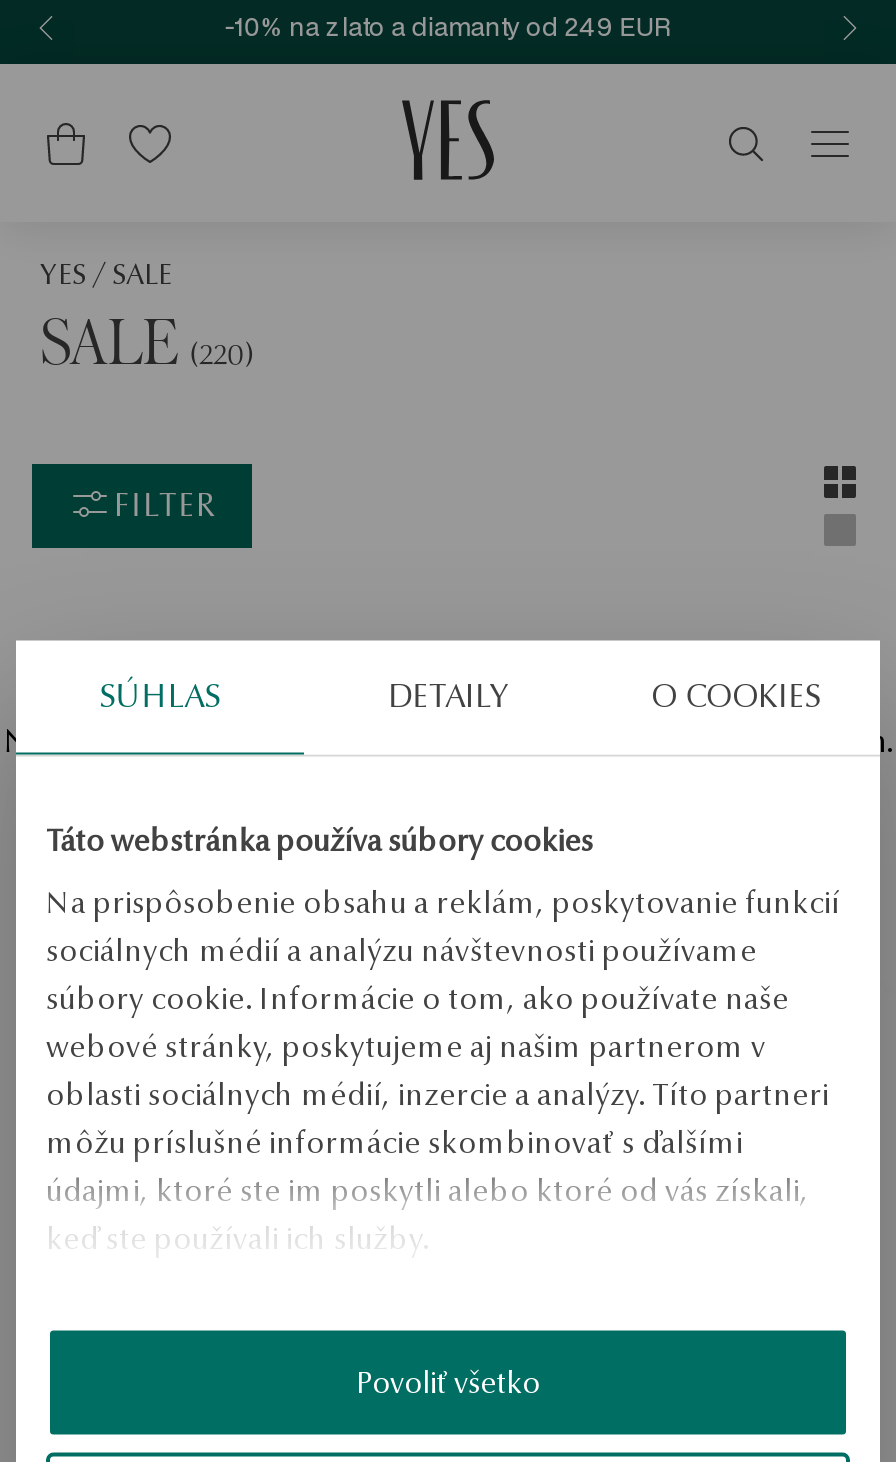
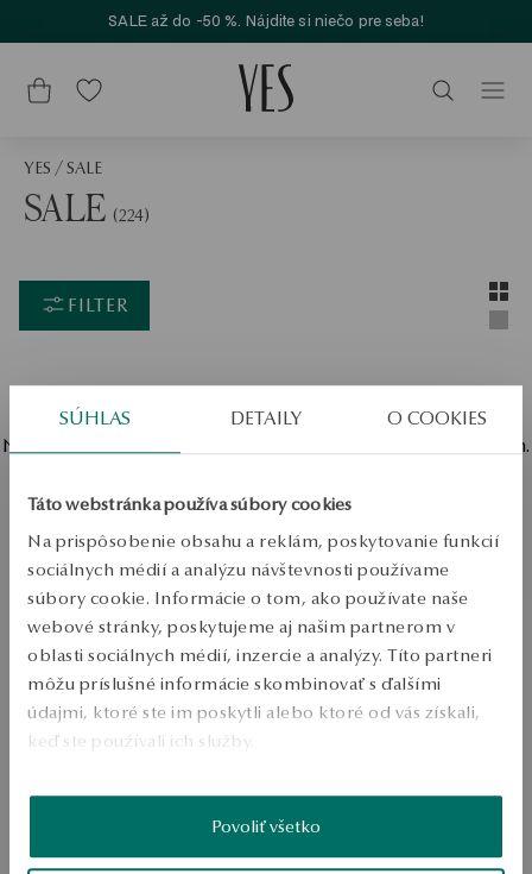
[224,10,672,44] -10% na zlato a diamanty od 249 EUR -> [109,11,423,31] SALE až do -50 %. Nájdite si niečo pre seba!
[40,304,255,378] SALE (220) -> [24,186,150,229] SALE (224)

